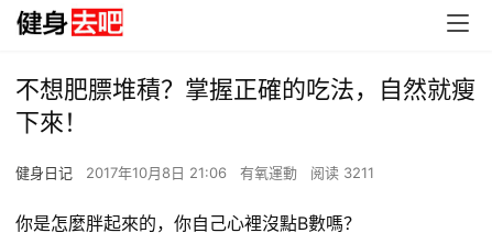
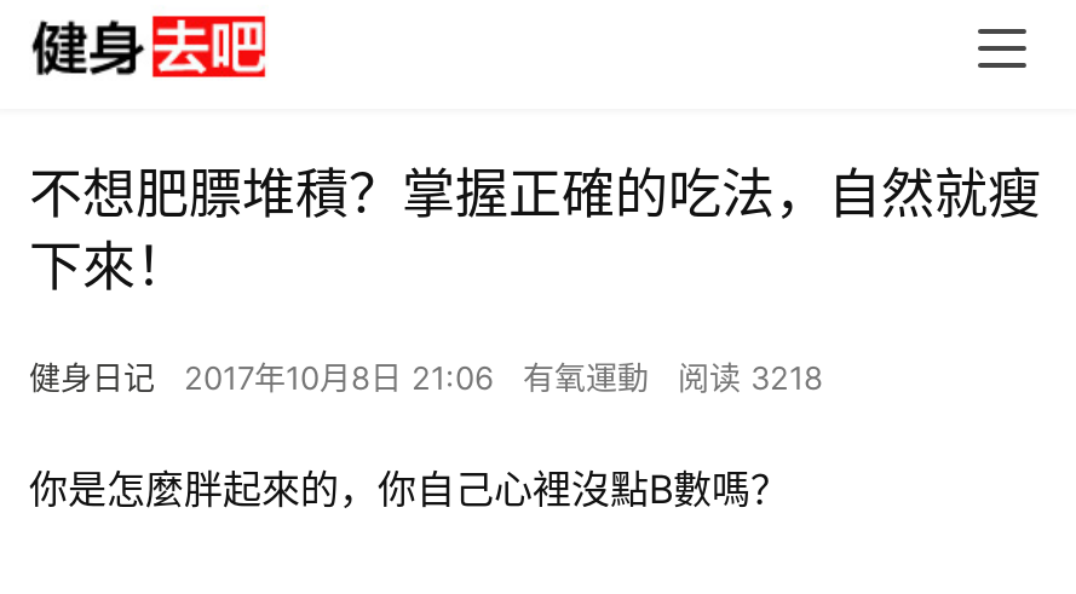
[15,164,374,181] 健身日记 2017年10月8日 21:06 有氧運動 阅读 3211 -> [29,358,823,397] 健身日记 2017年10月8日 21:06 有氧運動 阅读 3218

